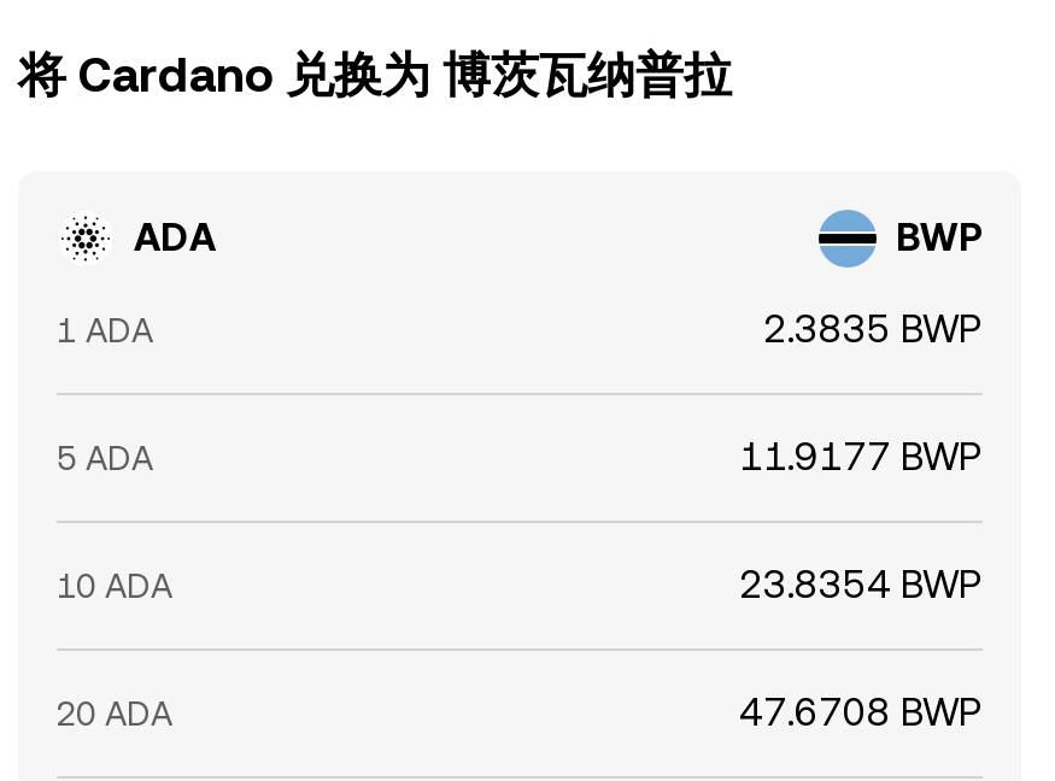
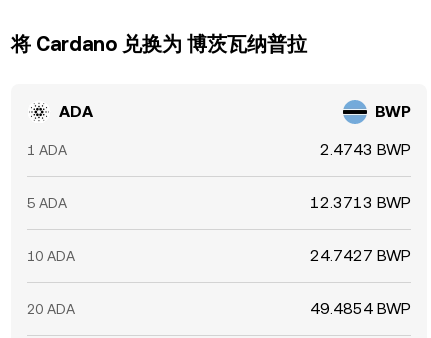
[763,306,983,352] 2.3835 BWP -> [320,140,411,159] 2.4743 BWP
[739,434,983,480] 11.9177 BWP -> [310,193,411,212] 12.3713 BWP
[739,562,983,607] 23.8354 BWP -> [310,246,411,265] 24.7427 BWP
[739,689,983,735] 47.6708 BWP -> [310,299,411,318] 49.4854 BWP

